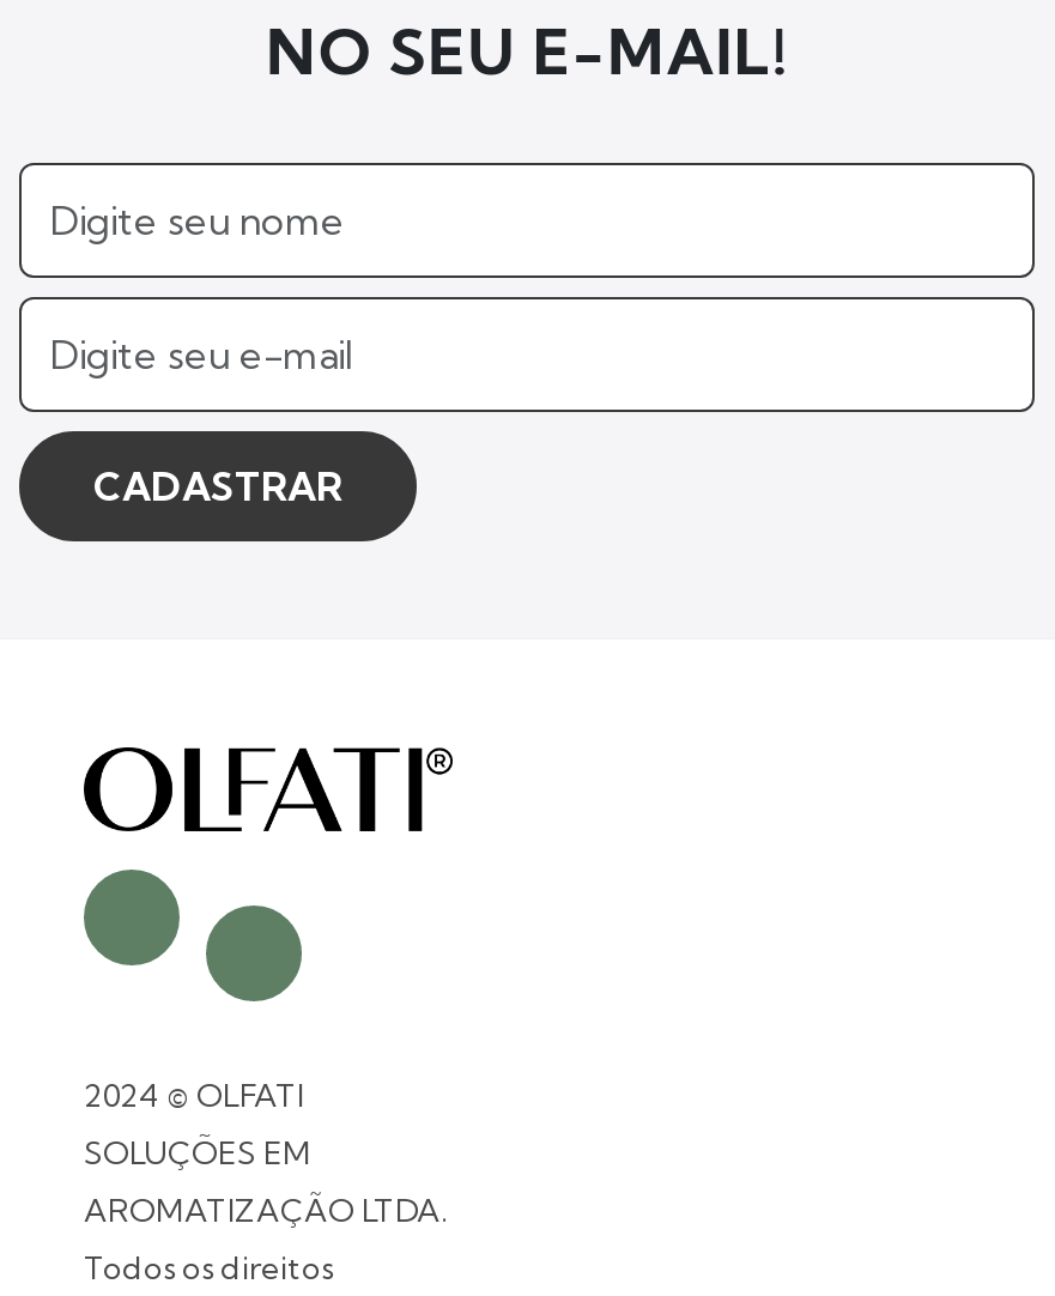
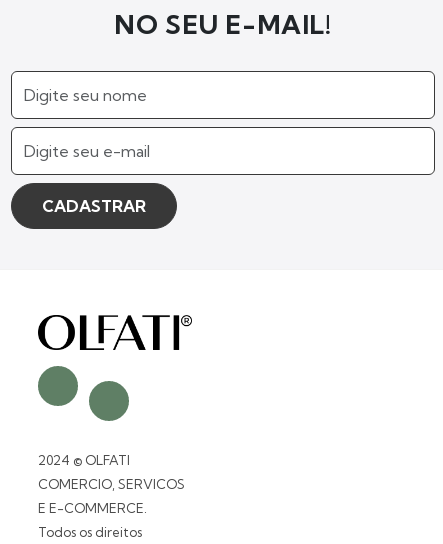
[84,1132,311,1171] SOLUÇÕES EM -> [38,476,185,492] COMERCIO, SERVICOS
[84,1190,448,1228] AROMATIZAÇÃO LTDA. -> [38,500,147,516] E E-COMMERCE.

